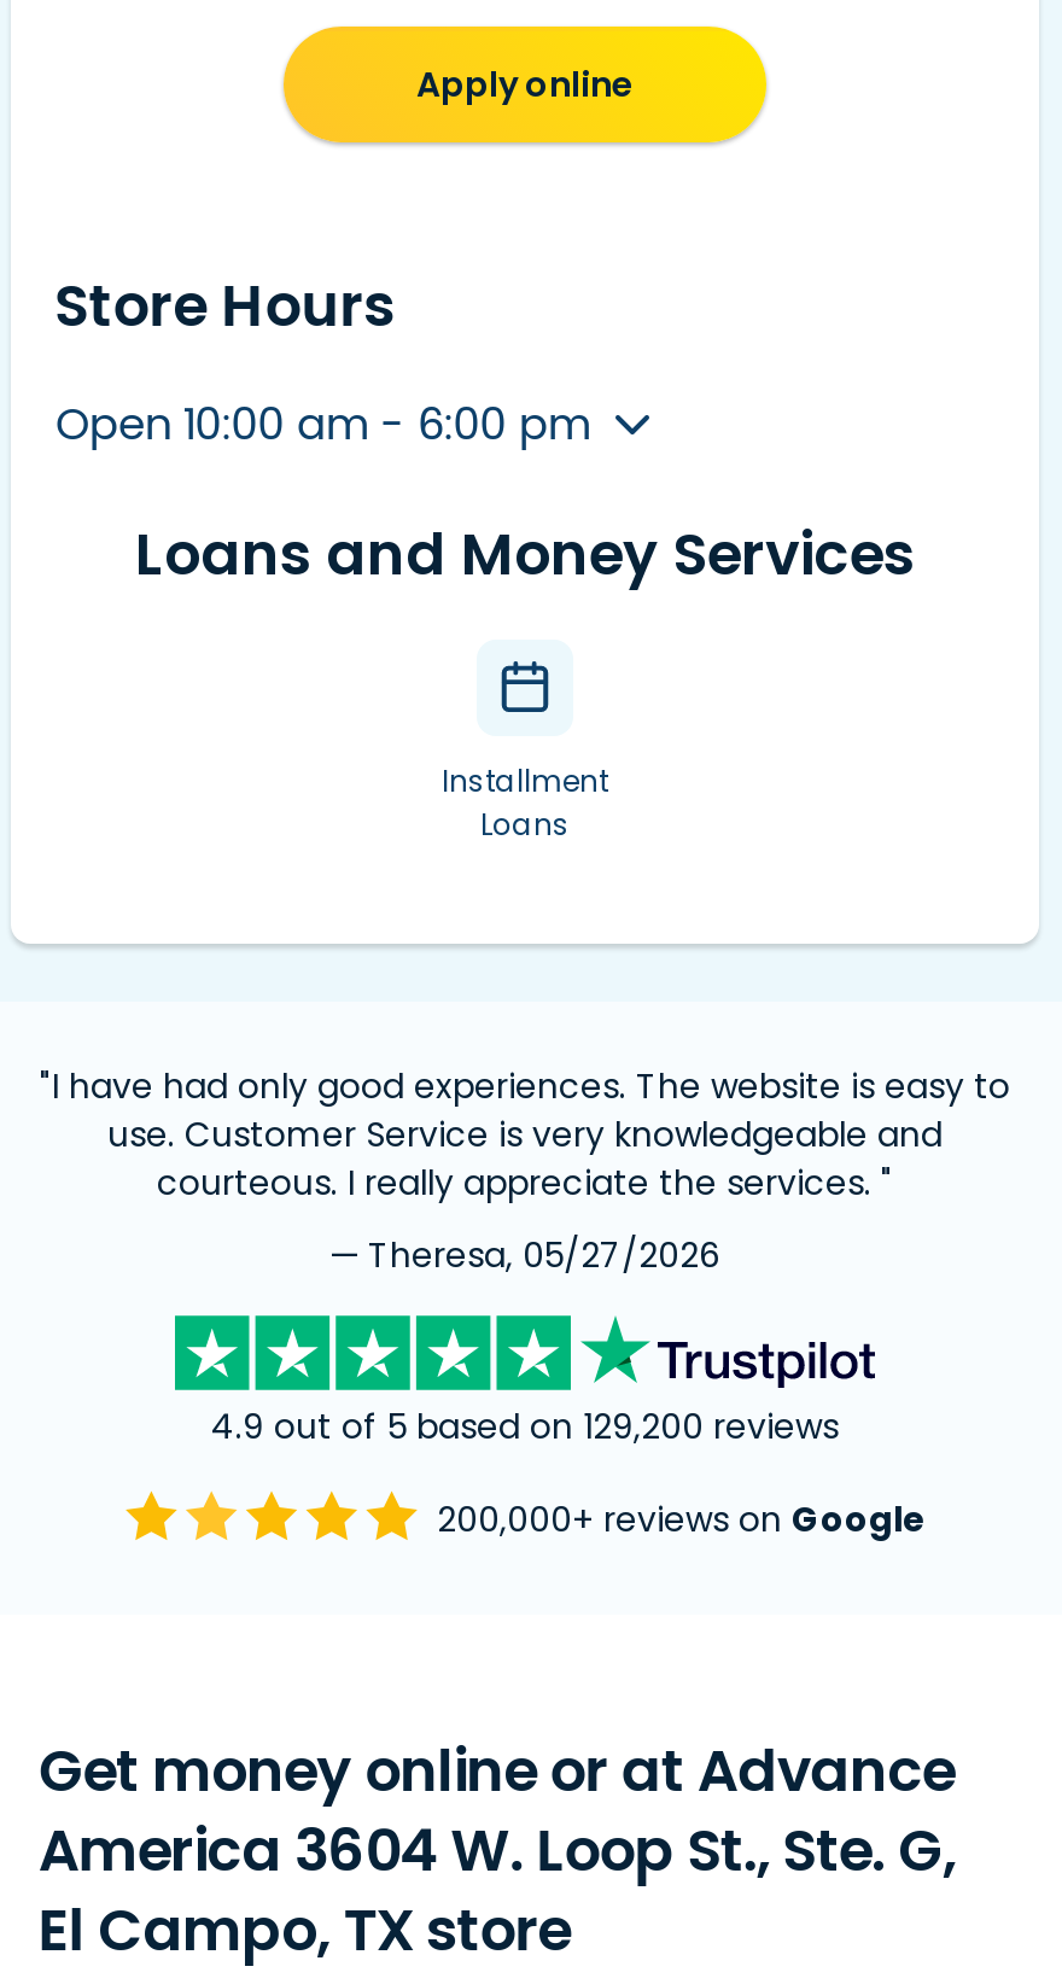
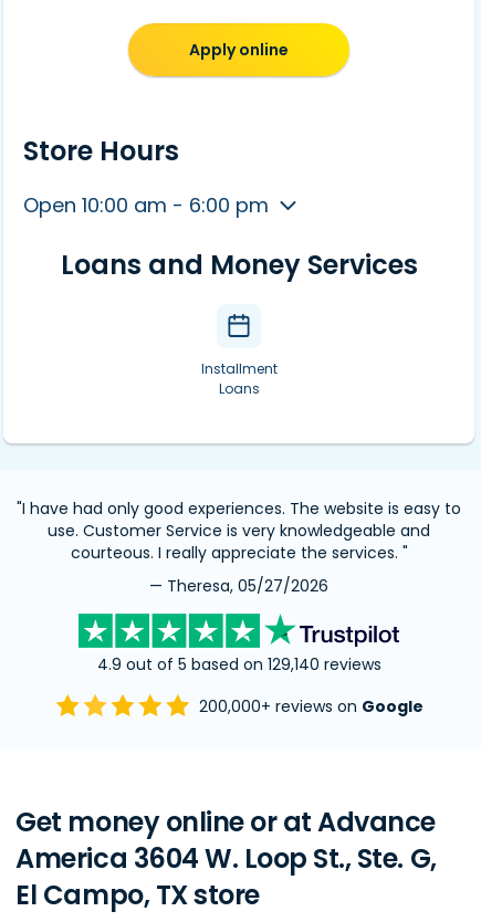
[211,1402,839,1450] 4.9 out of 5 based on 129,200 reviews -> [97,653,381,675] 4.9 out of 5 based on 129,140 reviews

